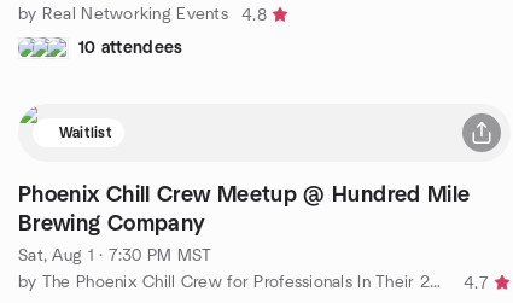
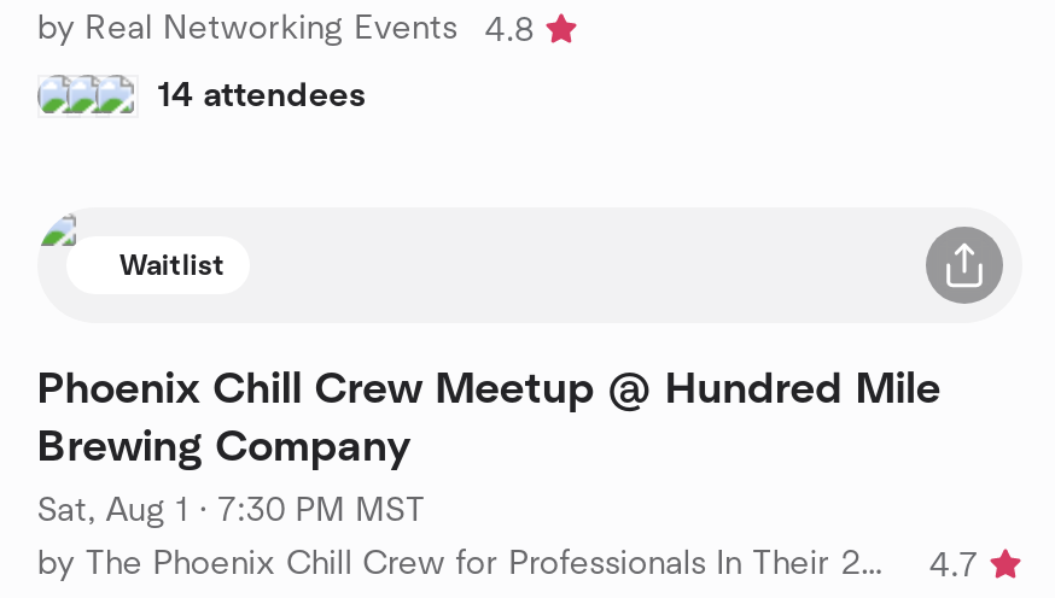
[78,39,183,56] 10 attendees -> [158,78,367,112] 14 attendees

